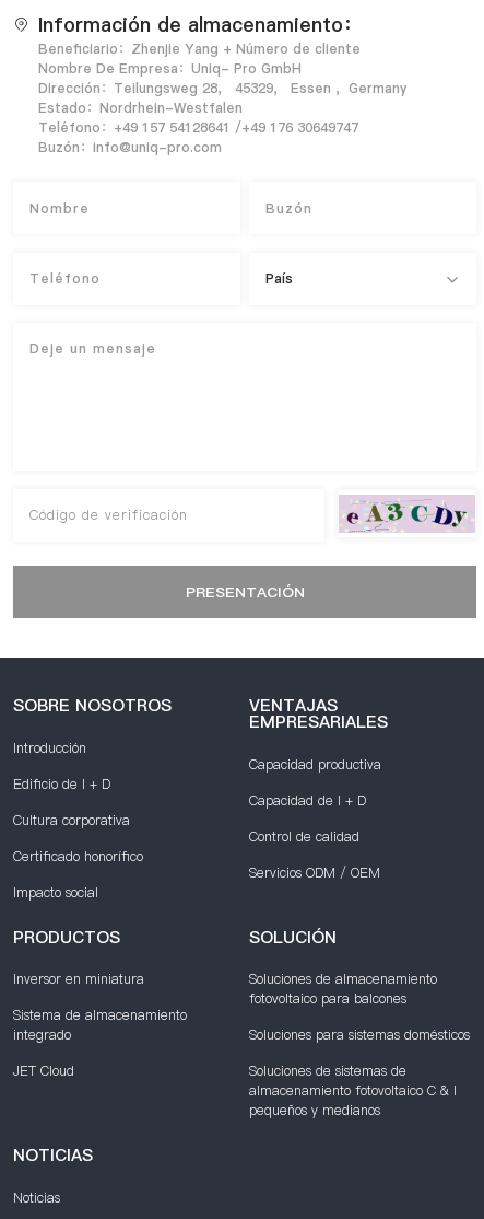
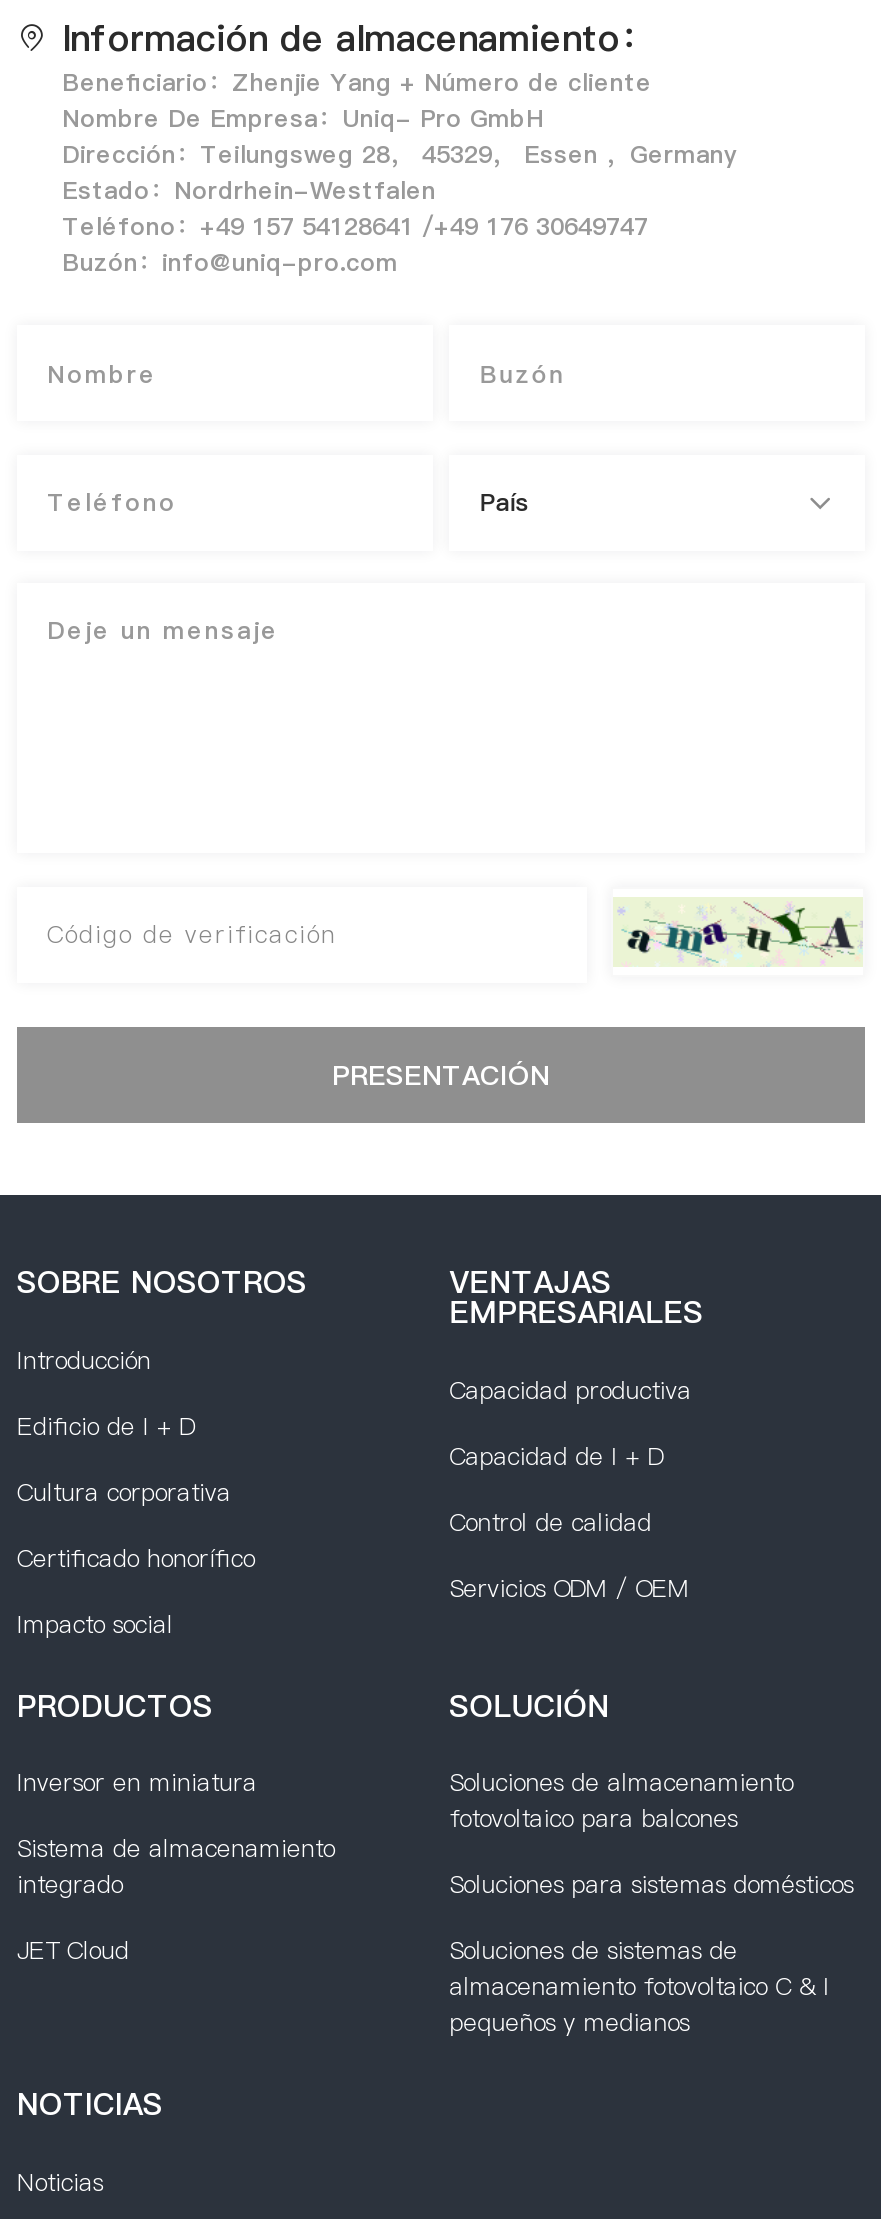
[340,496,474,533] [image] -> [617,901,859,965] [image]

